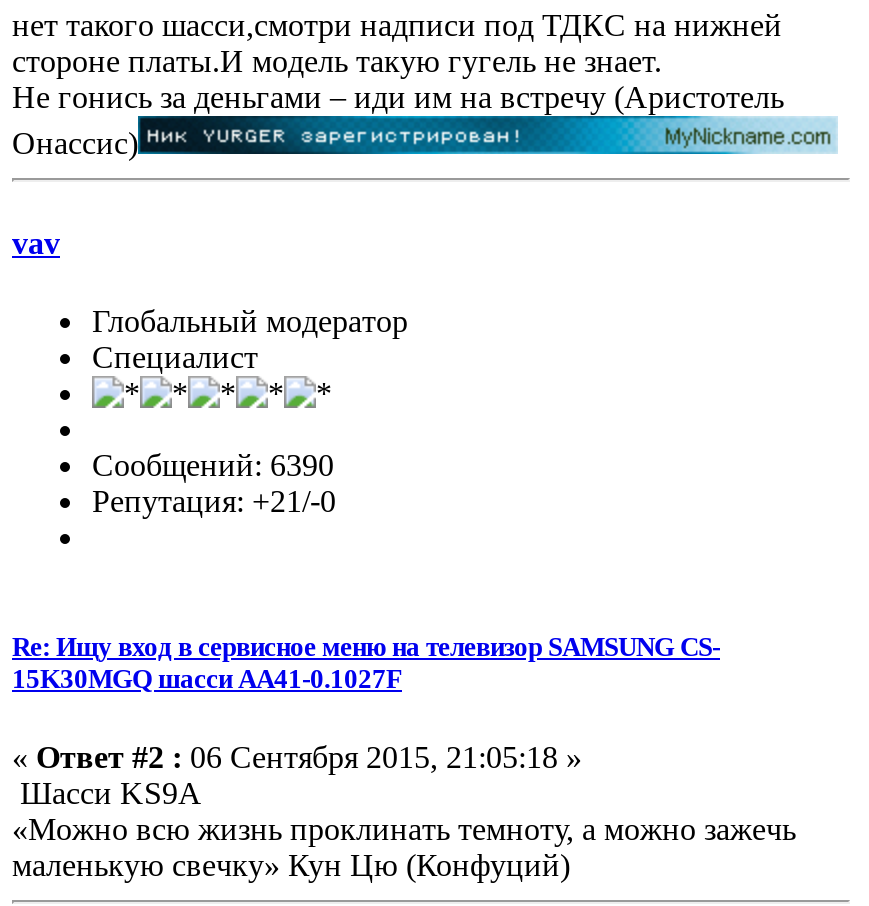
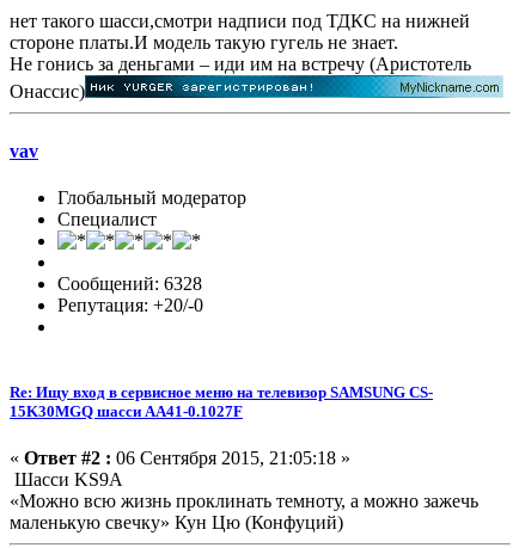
[92,448,334,482] Сообщений: 6390 -> [57,273,202,294] Сообщений: 6328
[92,484,336,518] Репутация: +21/-0 -> [57,295,203,315] Репутация: +20/-0

